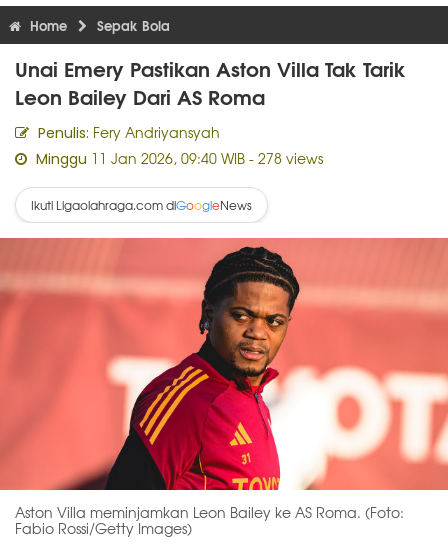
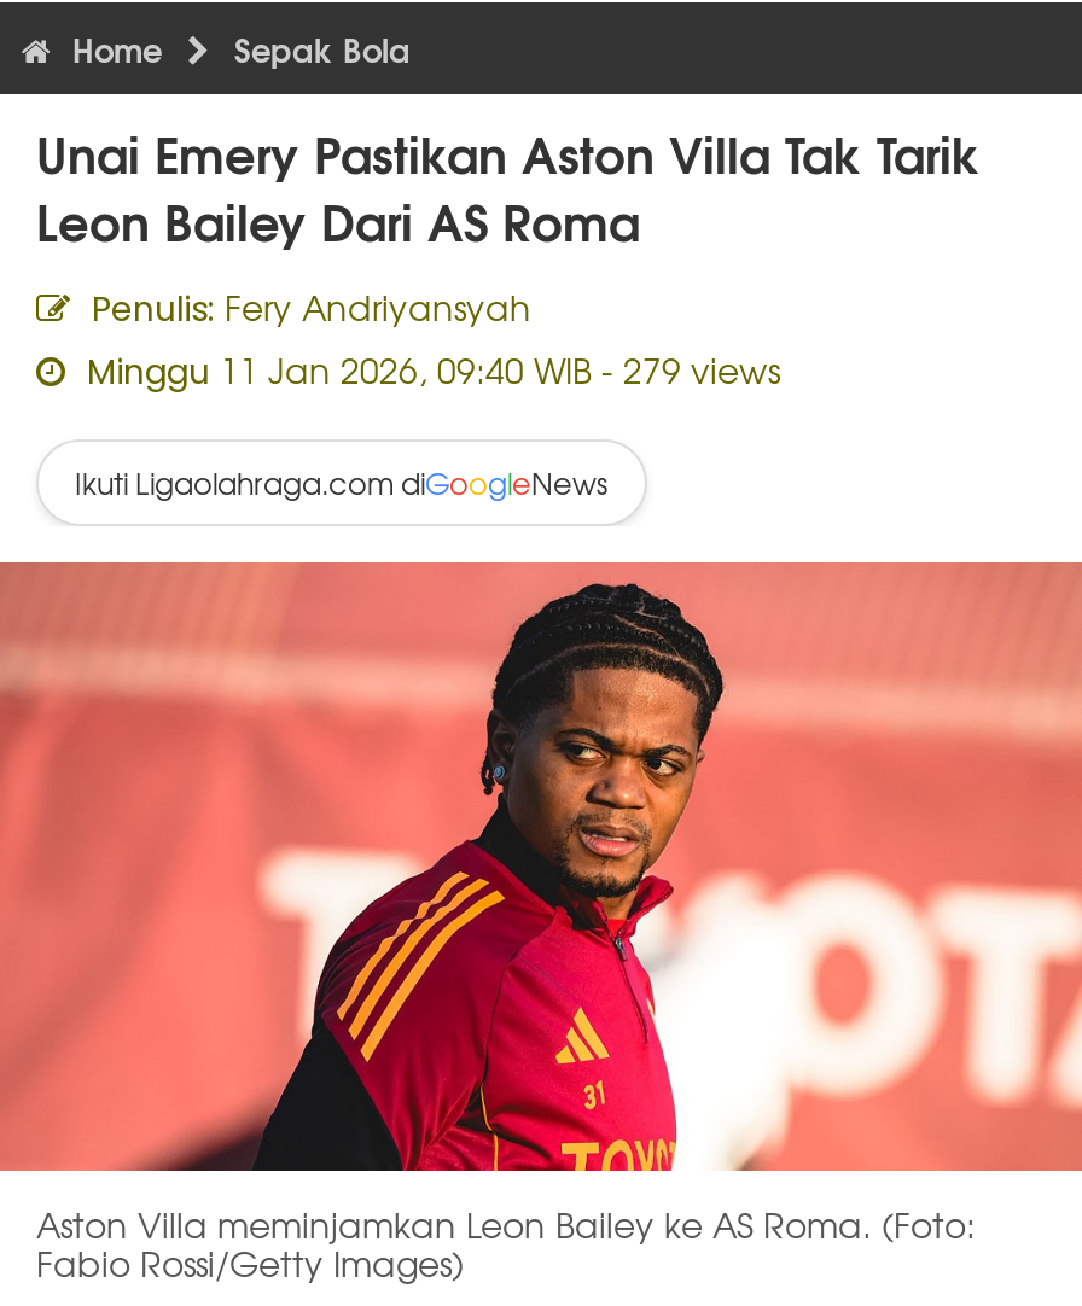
[32,148,323,168] Minggu 11 Jan 2026, 09:40 WIB - 278 views -> [77,345,780,393] Minggu 11 Jan 2026, 09:40 WIB - 279 views

